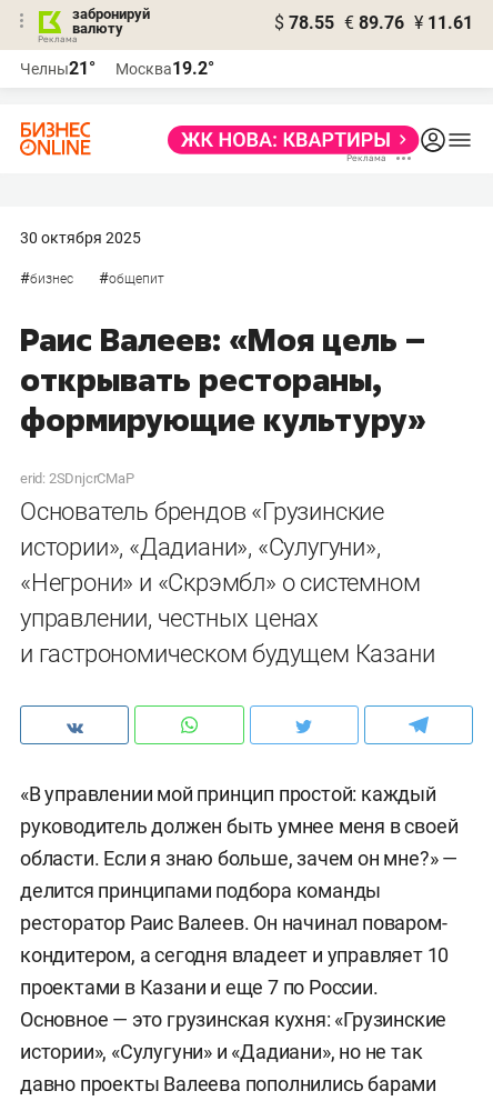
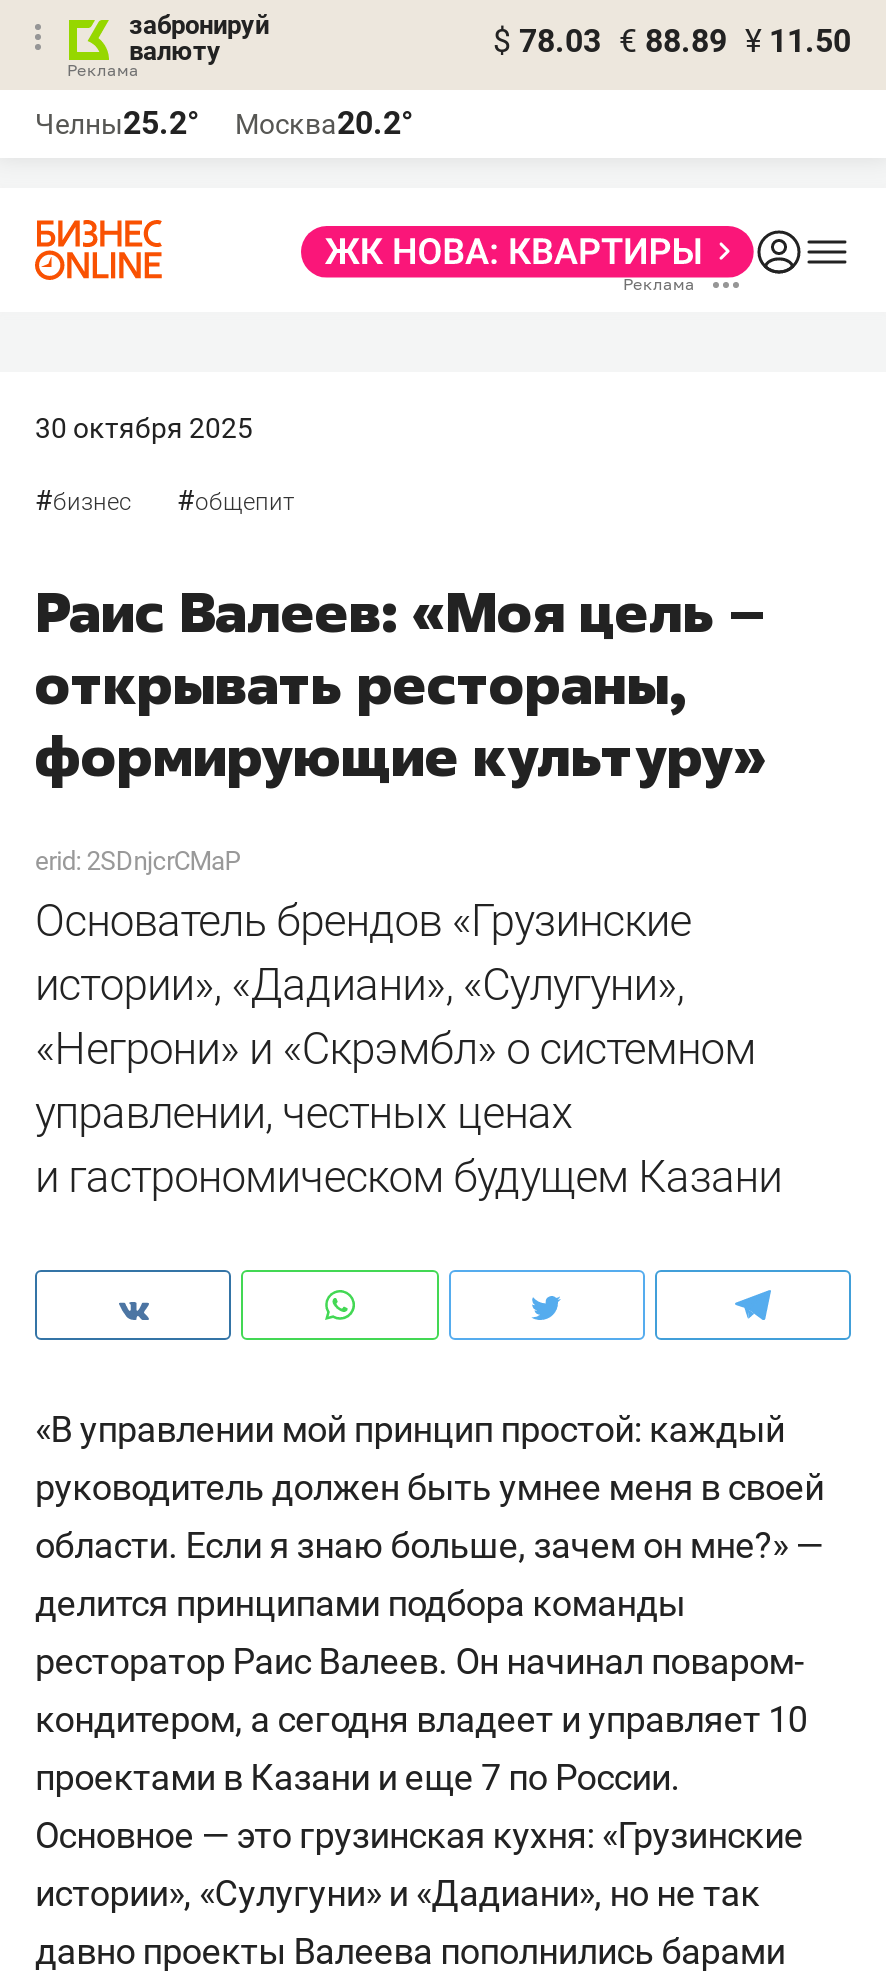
[274,12,473,33] $ 78.55 € 89.76 ¥ 11.61 -> [493,22,851,60] $ 78.03 € 88.89 ¥ 11.50
[20,58,95,79] Челны21° -> [35,104,199,142] Челны25.2°
[115,58,214,79] Москва19.2° -> [235,104,413,142] Москва20.2°

